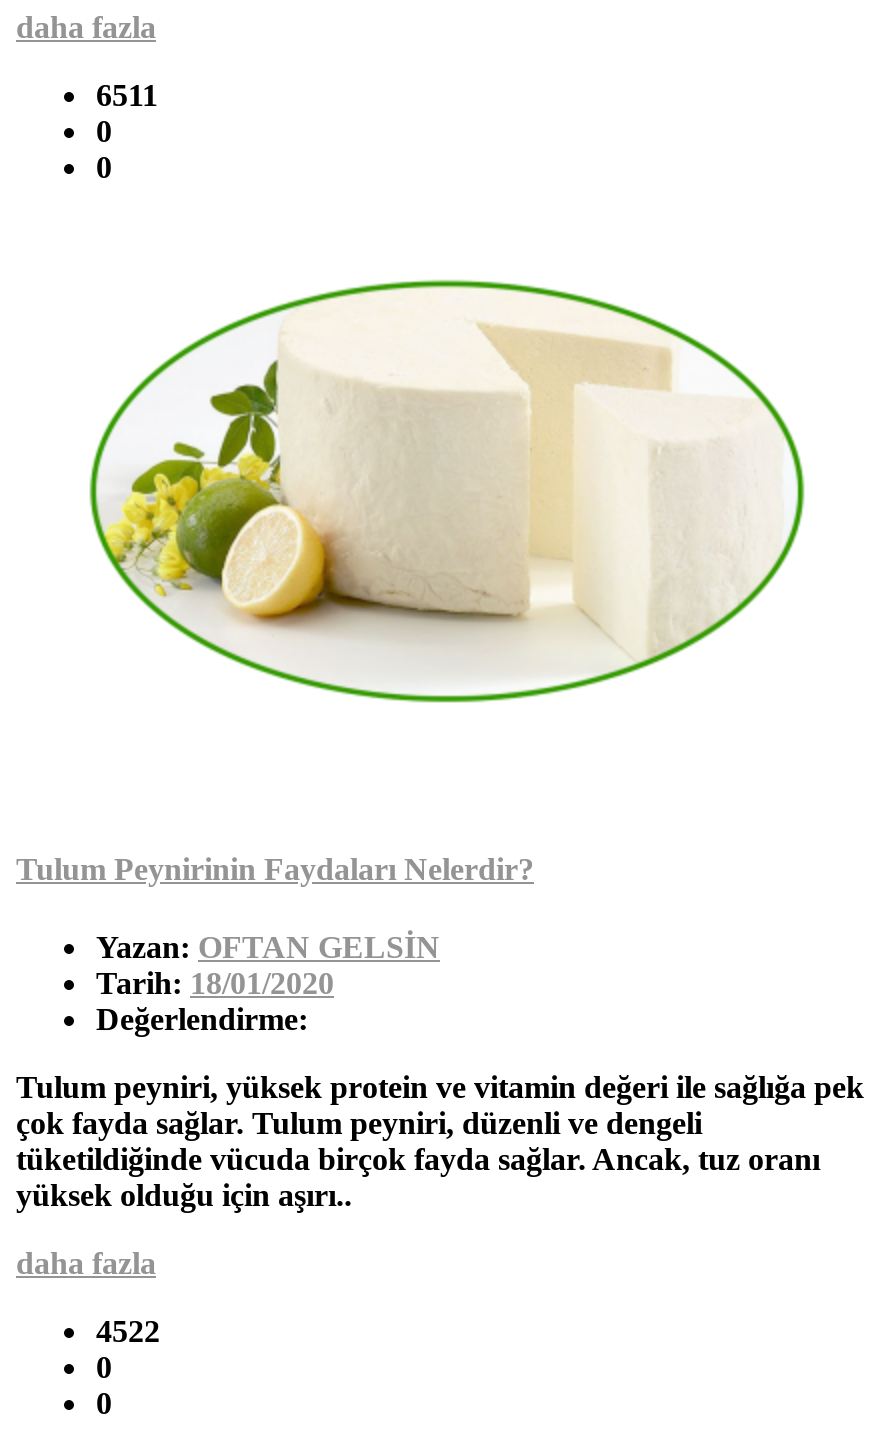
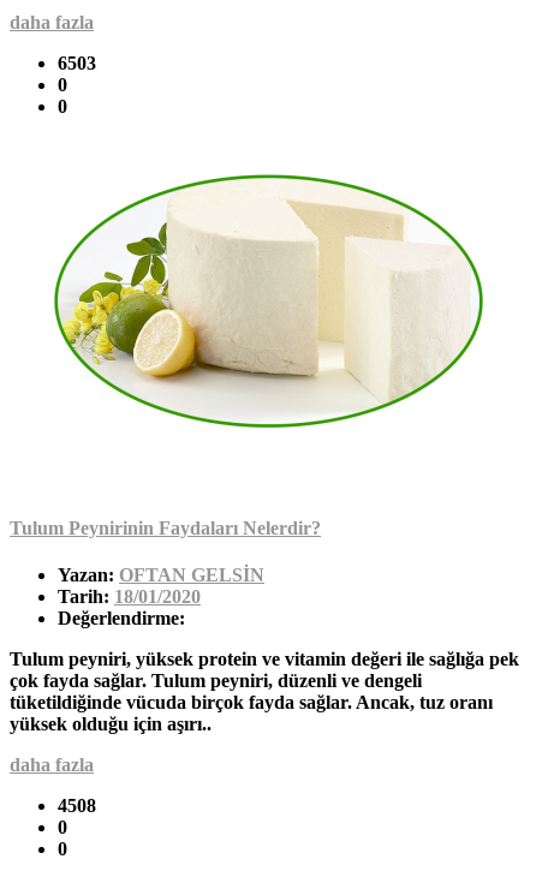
[96,77,158,111] 6511 -> [58,52,96,73] 6503
[96,1314,160,1348] 4522 -> [58,795,96,816] 4508

